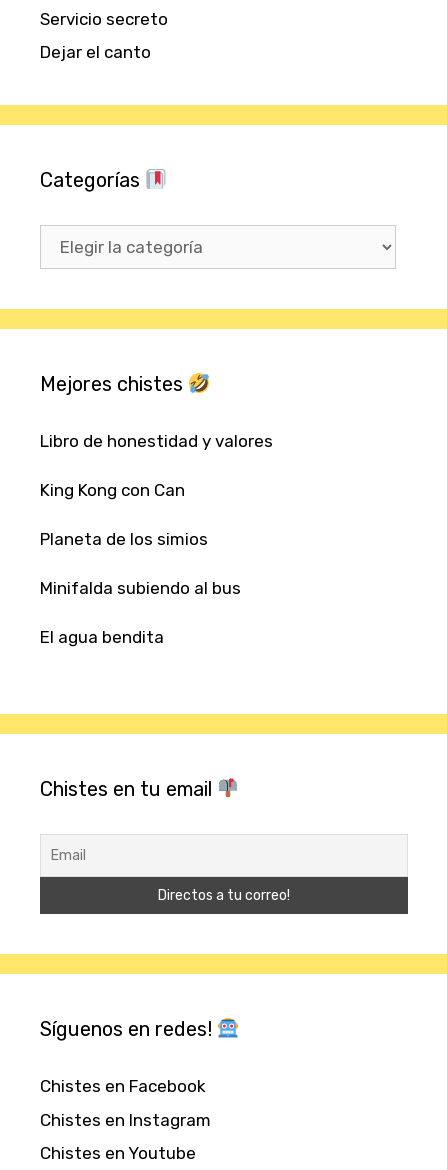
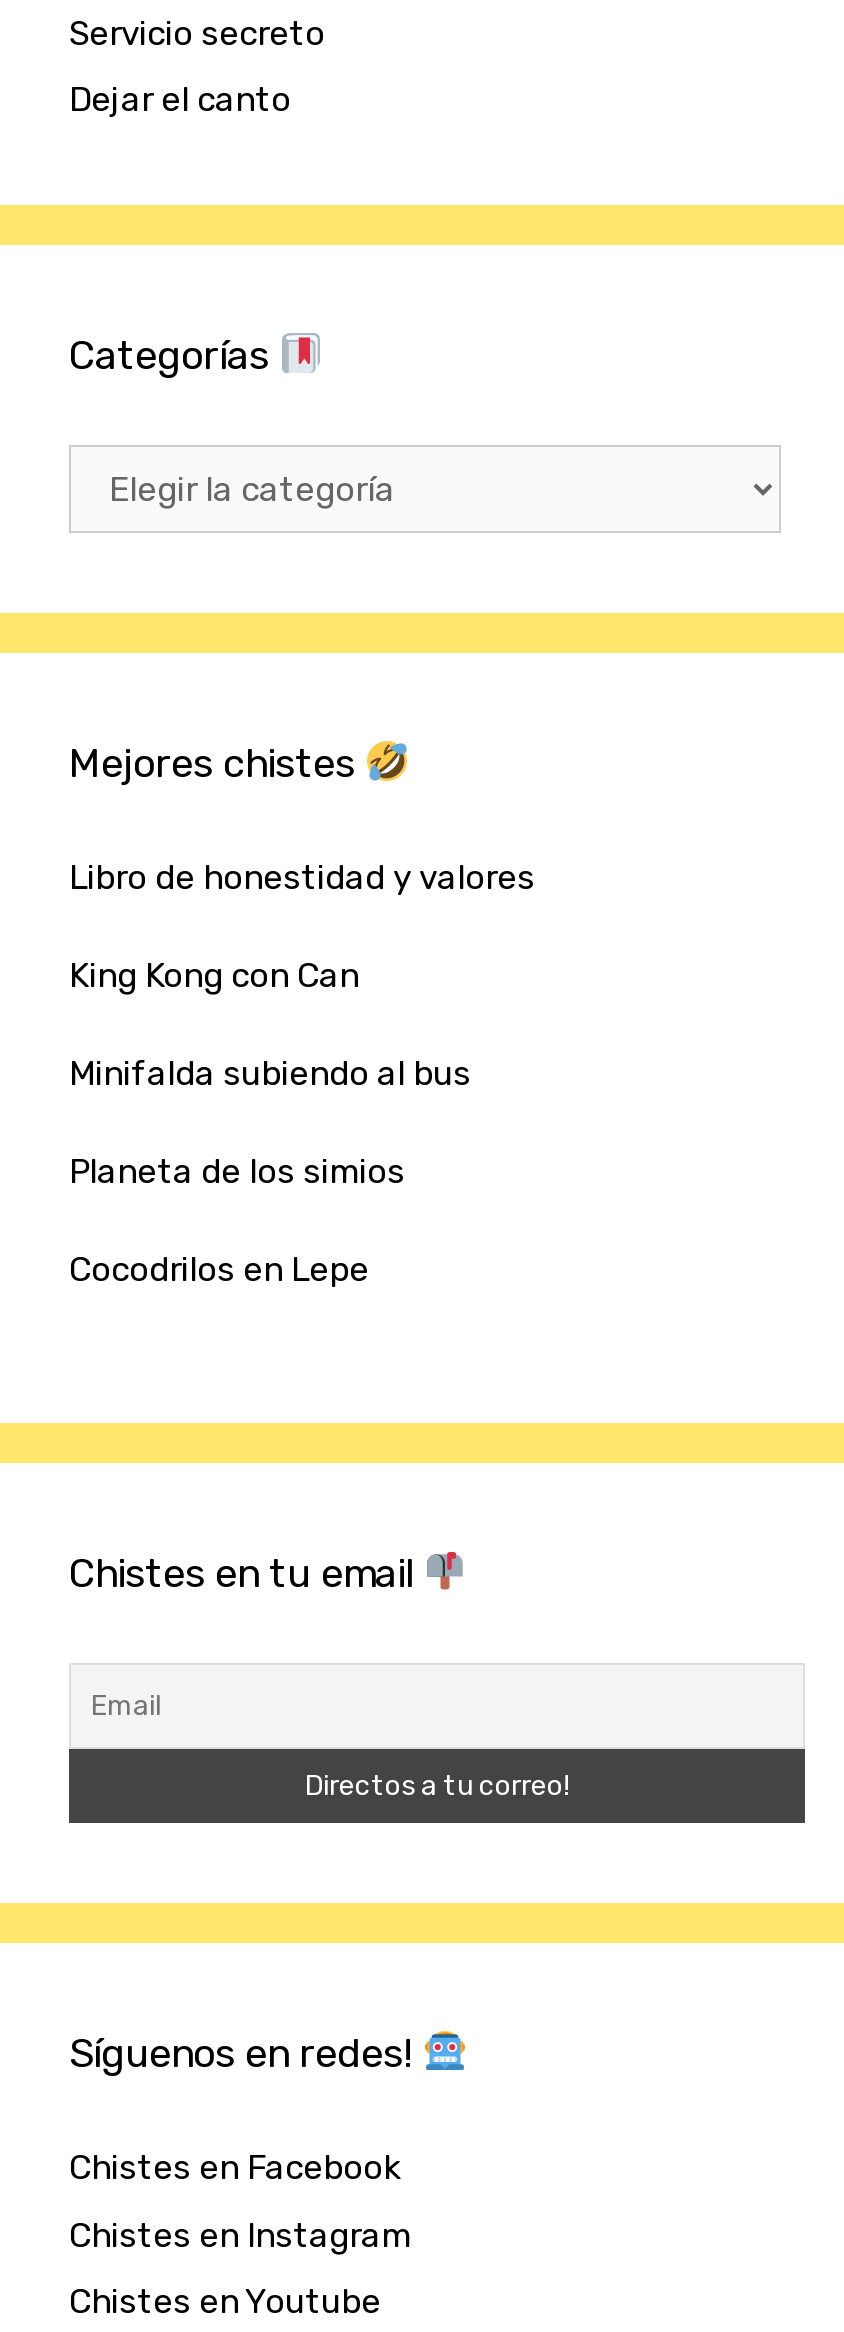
moved [40,529,208,549] -> [69,1152,405,1192]: Planeta de los simios
moved [40,578,241,598] -> [69,1054,471,1094]: Minifalda subiendo al bus
[40,627,164,647] El agua bendita -> [69,1250,369,1290] Cocodrilos en Lepe

